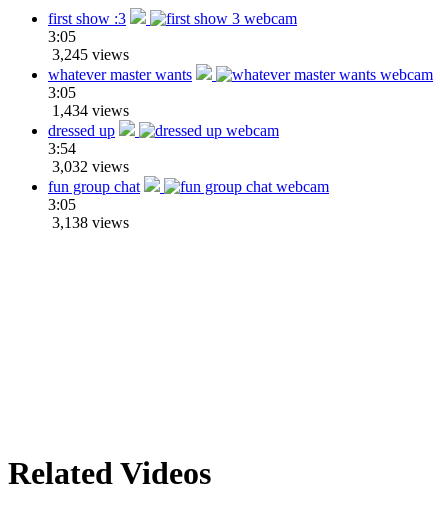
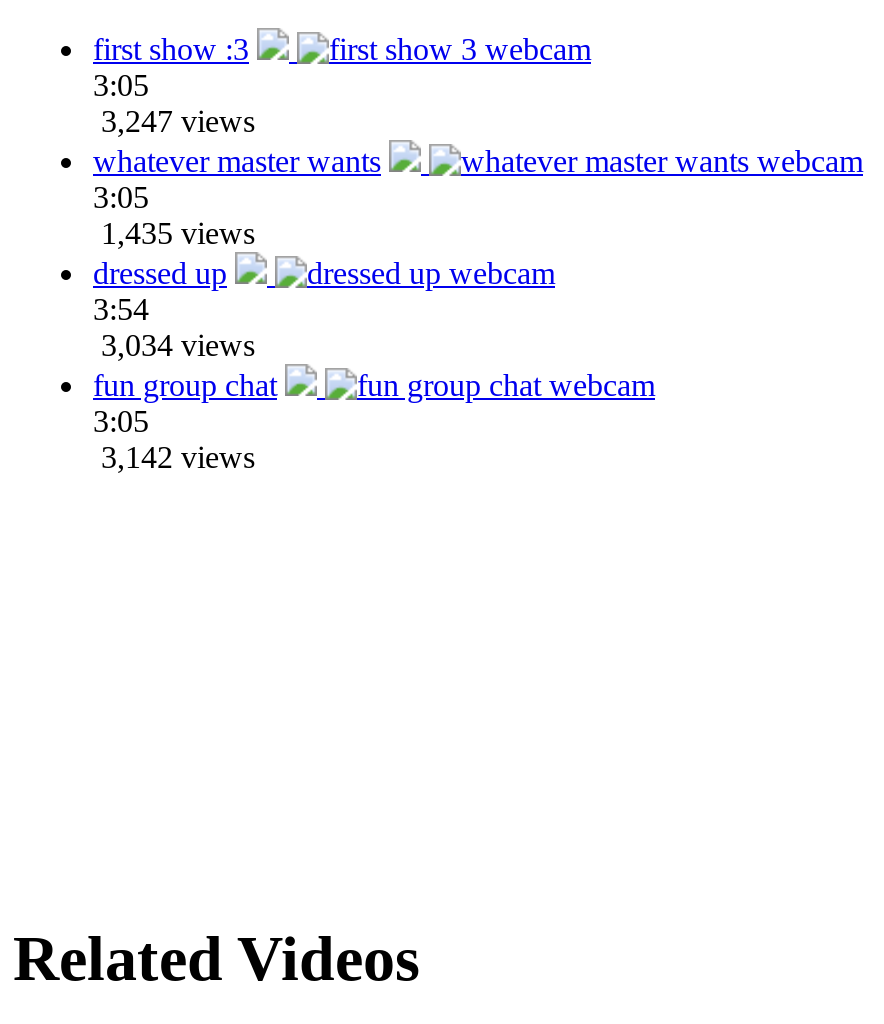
[48,46,129,63] 3,245 views -> [93,104,255,138] 3,247 views
[48,102,129,119] 1,434 views -> [93,216,255,250] 1,435 views
[48,158,129,175] 3,032 views -> [93,328,255,362] 3,034 views
[48,214,129,231] 3,138 views -> [93,440,255,474] 3,142 views

